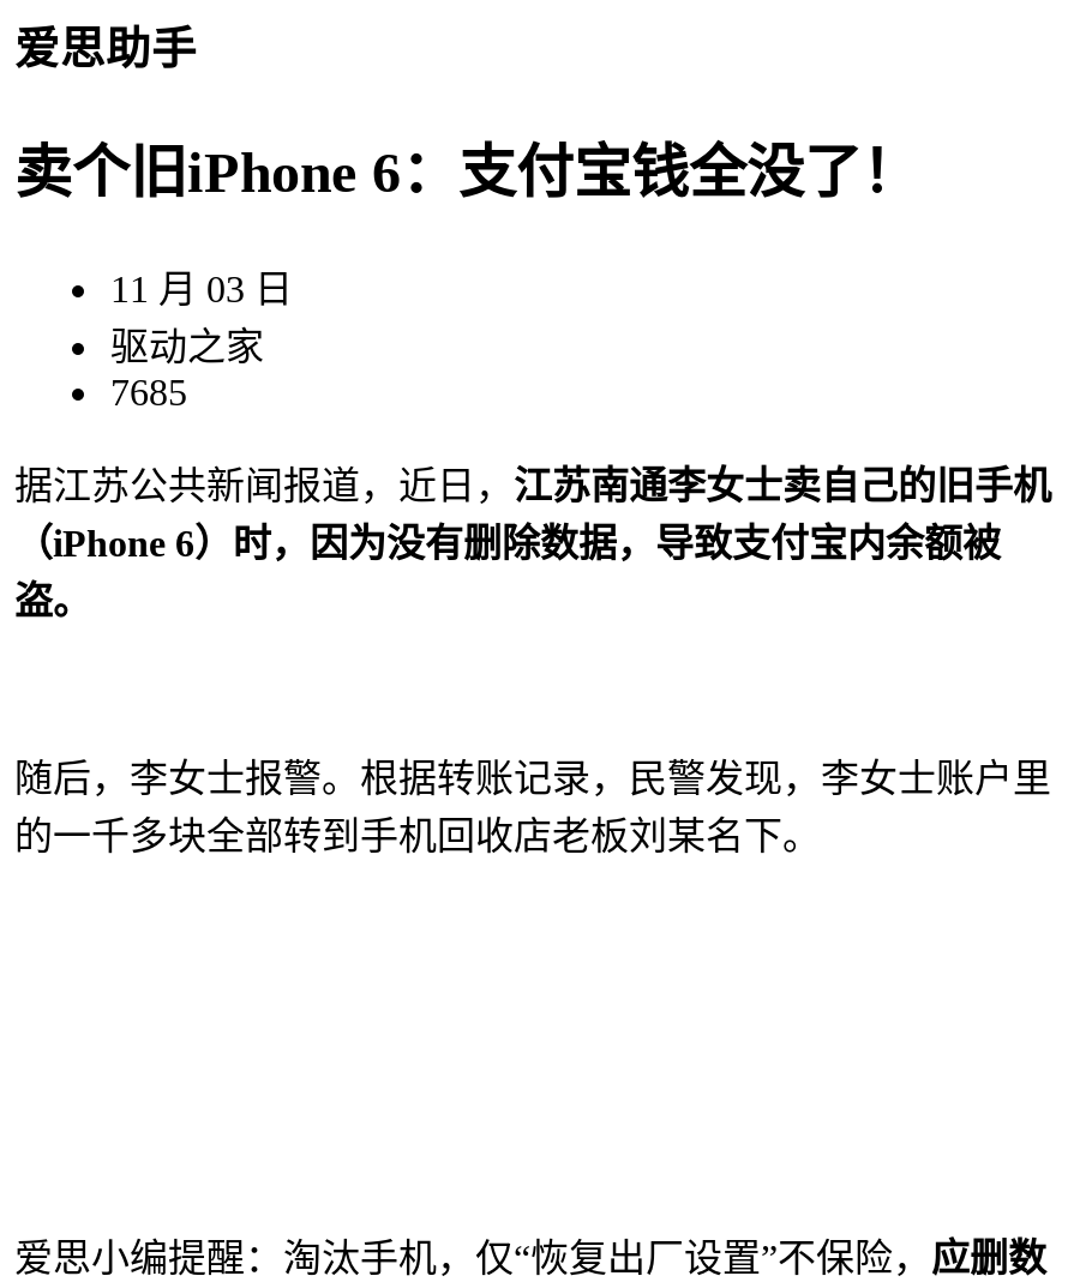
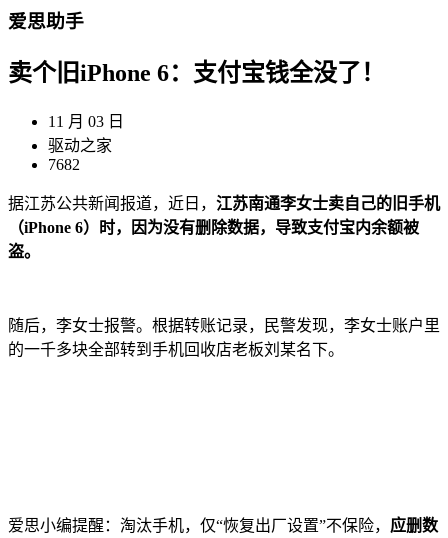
[110,371,187,411] 7685 -> [48,155,80,172] 7682

